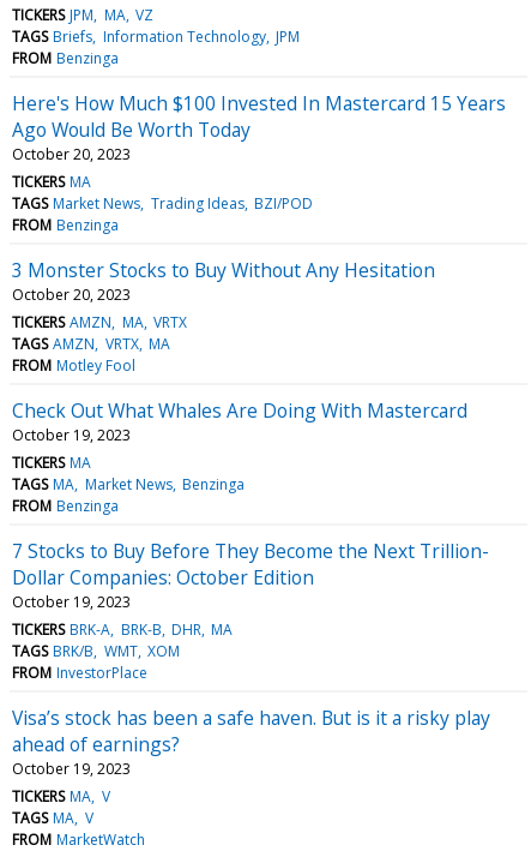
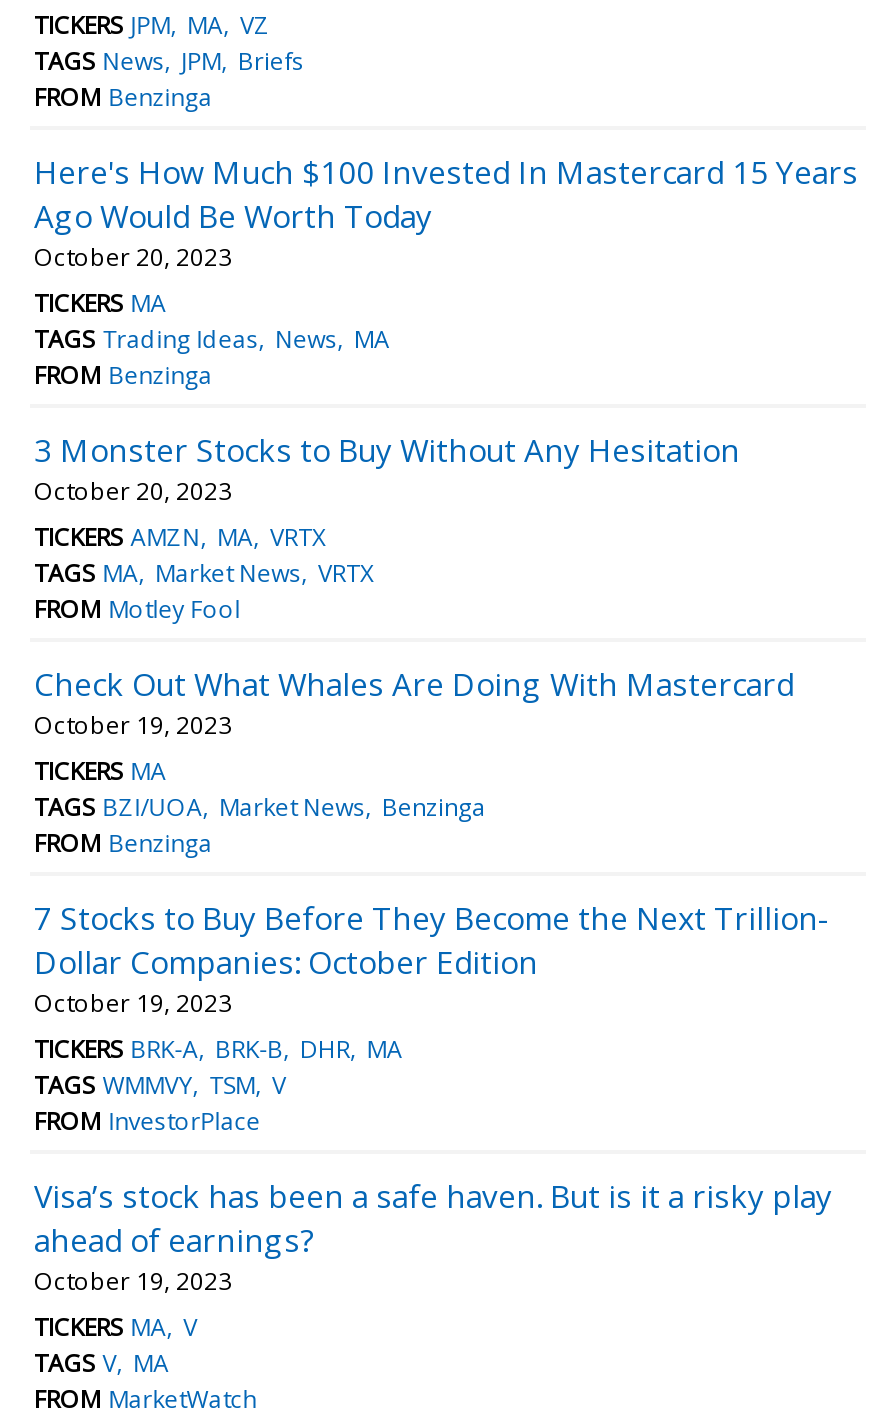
[12,26,300,47] TAGS Briefs Information Technology JPM -> [34,44,304,78] TAGS News JPM Briefs
[12,193,313,214] TAGS Market News Trading Ideas BZI/POD -> [34,322,390,356] TAGS Trading Ideas News MA
[12,334,170,354] TAGS AMZN VRTX MA -> [34,556,374,590] TAGS MA Market News VRTX
[12,474,244,494] TAGS MA Market News Benzinga -> [34,790,486,824] TAGS BZI/UOA Market News Benzinga
[12,641,180,661] TAGS BRK/B WMT XOM -> [34,1068,286,1102] TAGS WMMVY TSM V
[12,808,93,828] TAGS MA V -> [34,1346,169,1380] TAGS V MA

